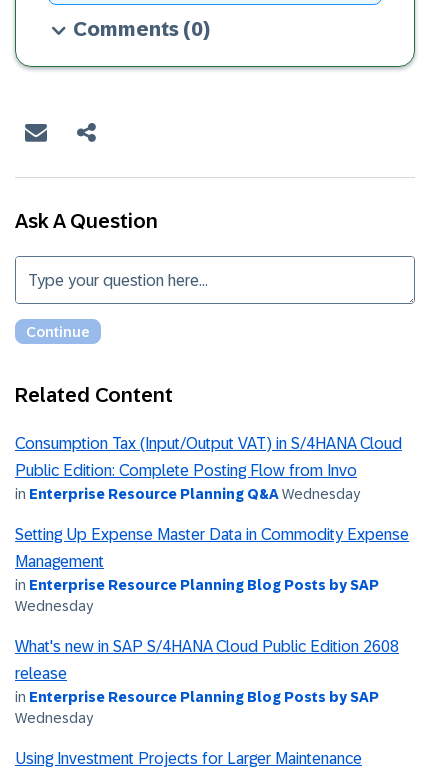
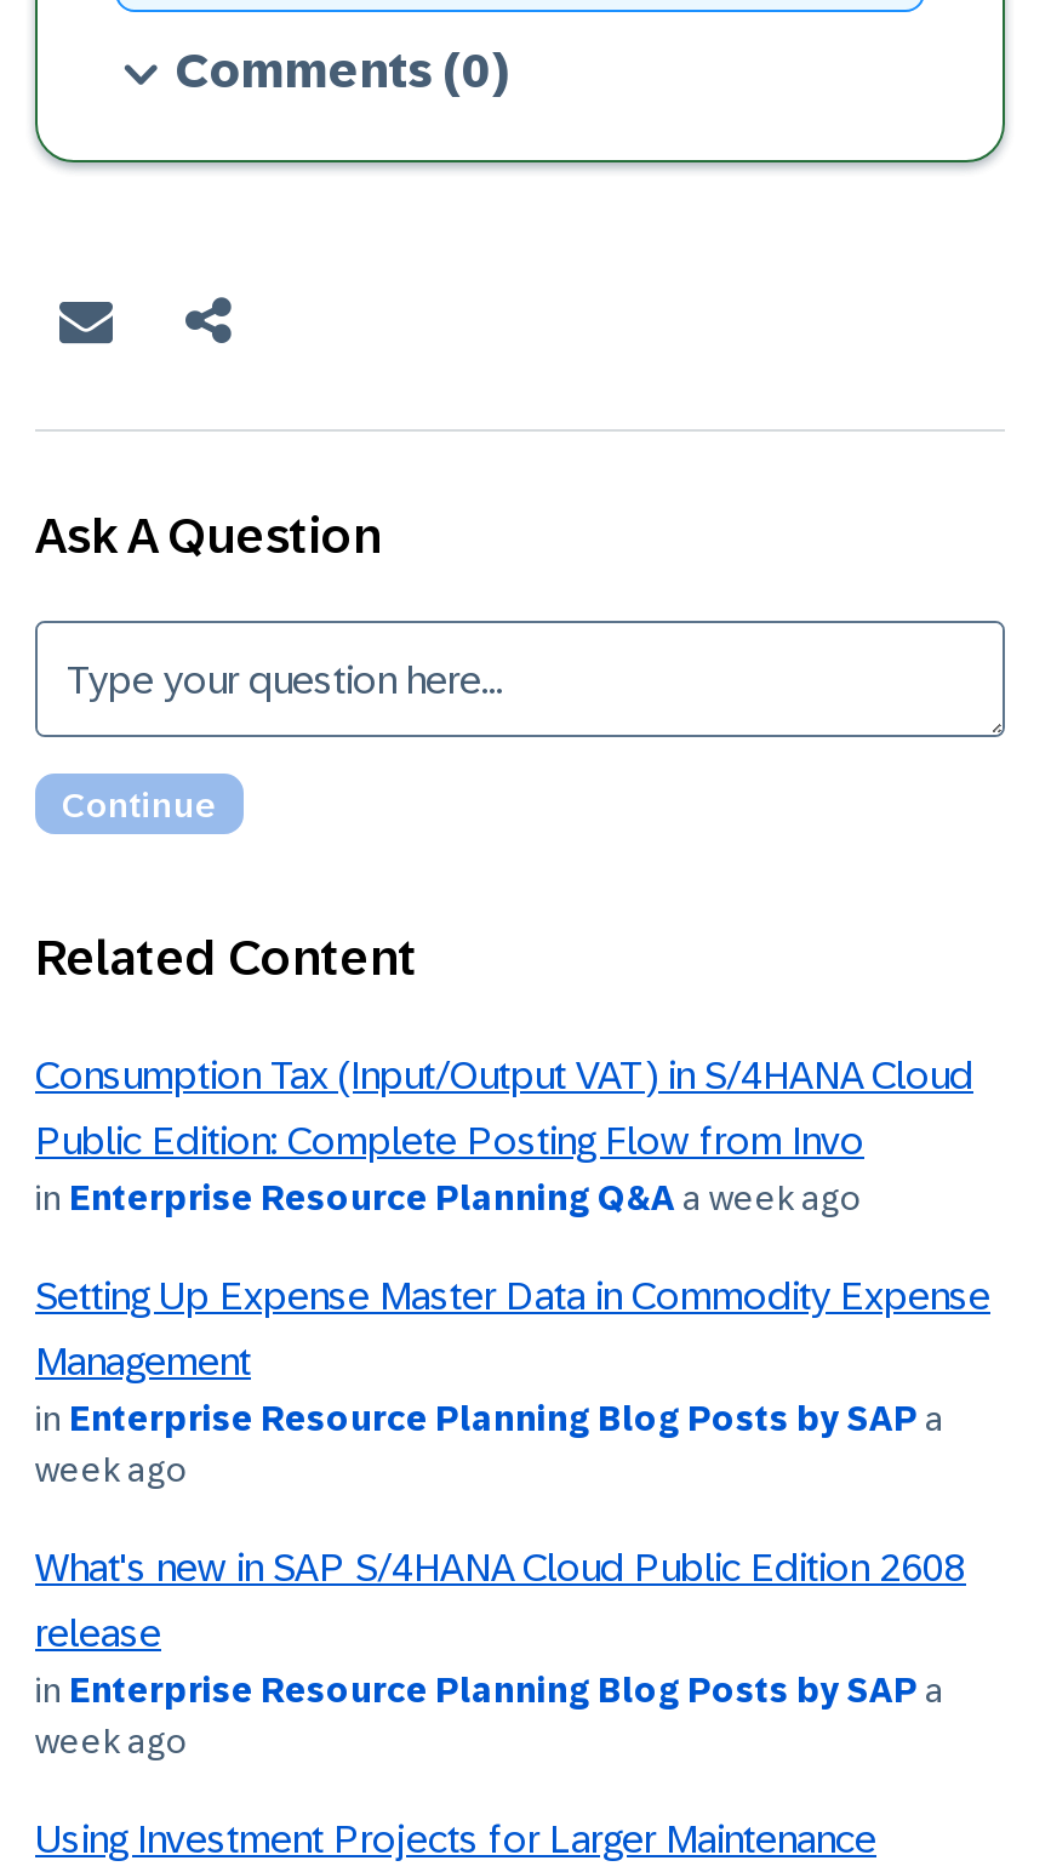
[15,486,360,502] in Enterprise Resource Planning Q&A Wednesday -> [35,1179,862,1218] in Enterprise Resource Planning Q&A a week ago
[15,577,379,614] in Enterprise Resource Planning Blog Posts by SAP | Wednesday -> [35,1400,944,1489] in Enterprise Resource Planning Blog Posts by SAP a | week ago
[15,689,379,726] in Enterprise Resource Planning Blog Posts by SAP | Wednesday -> [35,1671,944,1761] in Enterprise Resource Planning Blog Posts by SAP a | week ago

